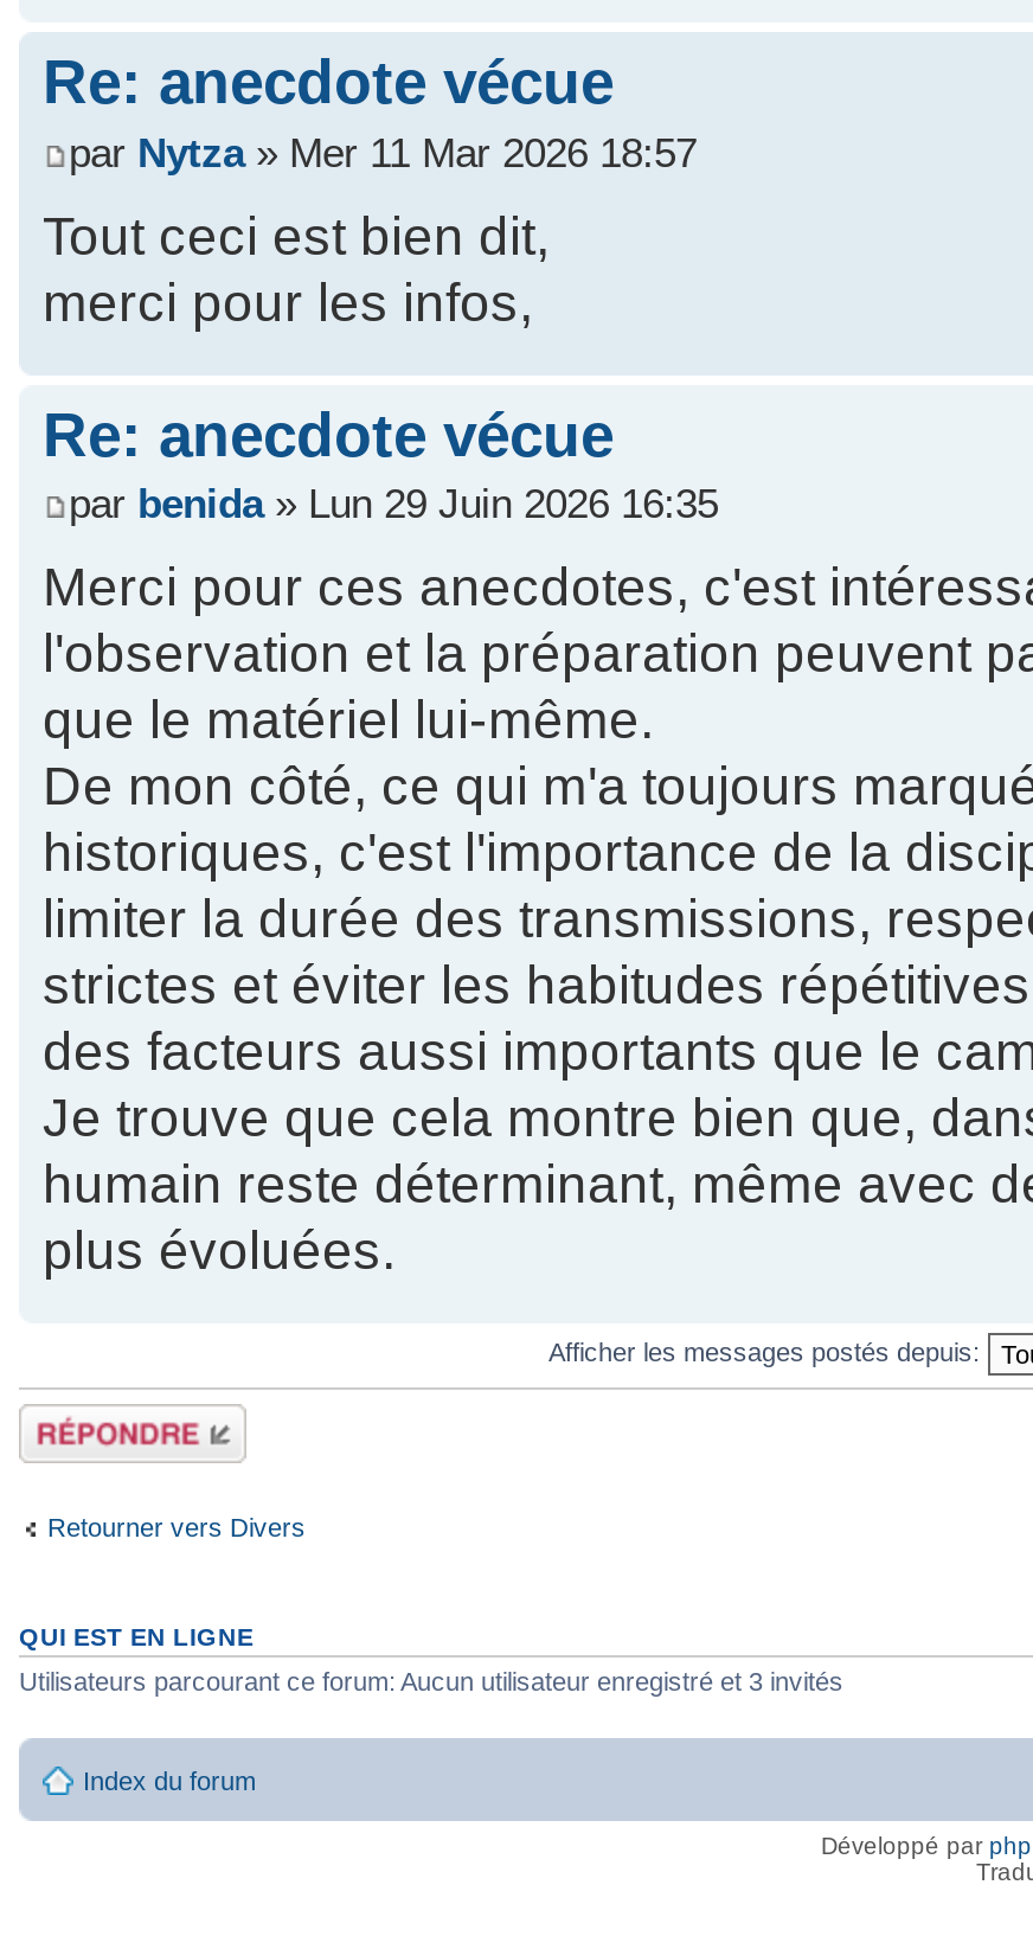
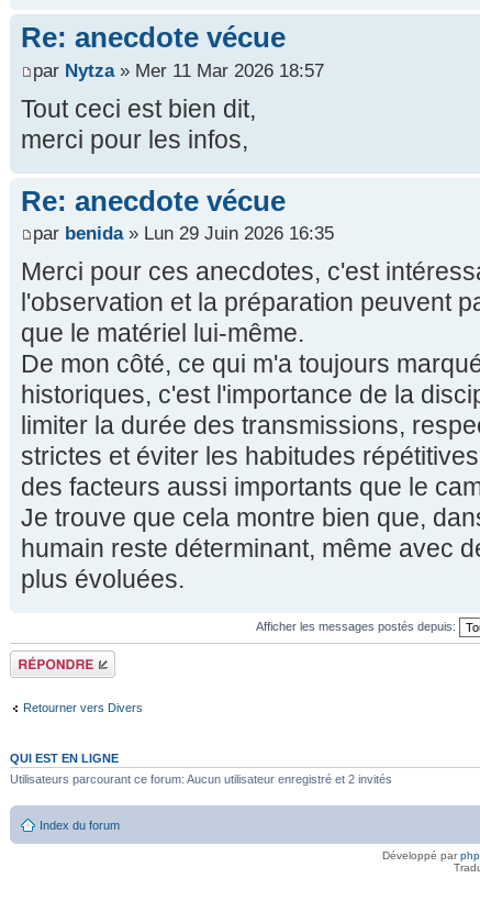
[19,1667,843,1696] Utilisateurs parcourant ce forum: Aucun utilisateur enregistré et 3 invités -> [10,773,392,786] Utilisateurs parcourant ce forum: Aucun utilisateur enregistré et 2 invités

